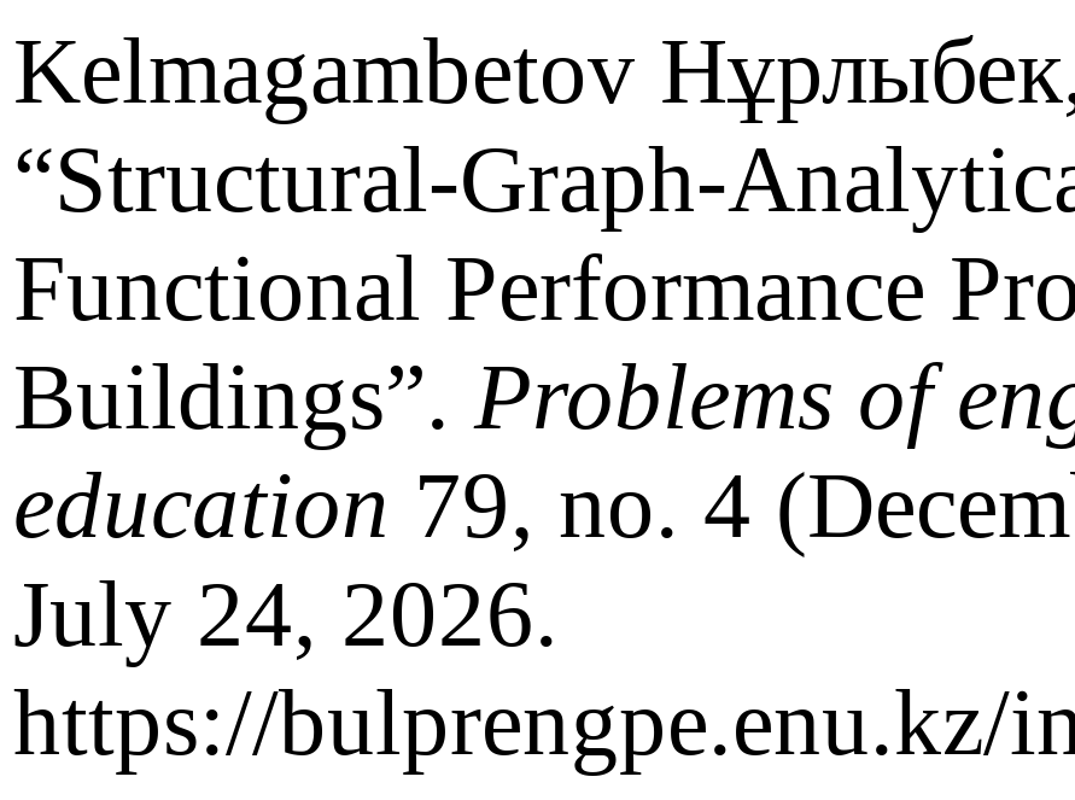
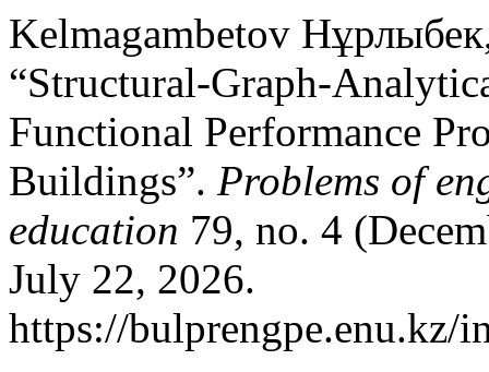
[13,561,559,665] July 24, 2026. -> [9,255,255,302] July 22, 2026.

